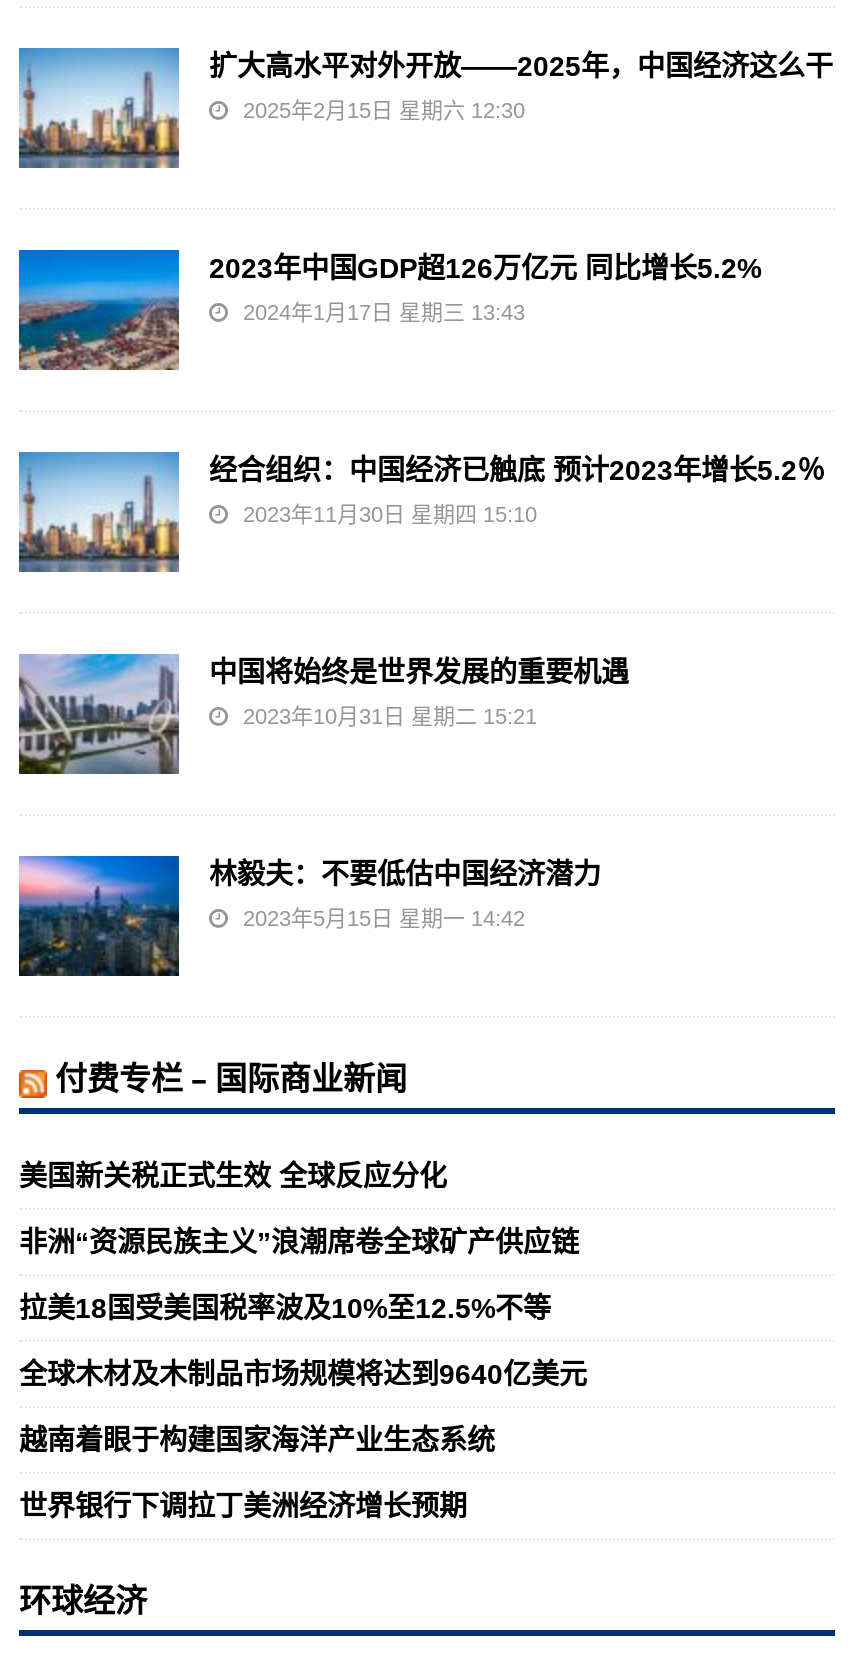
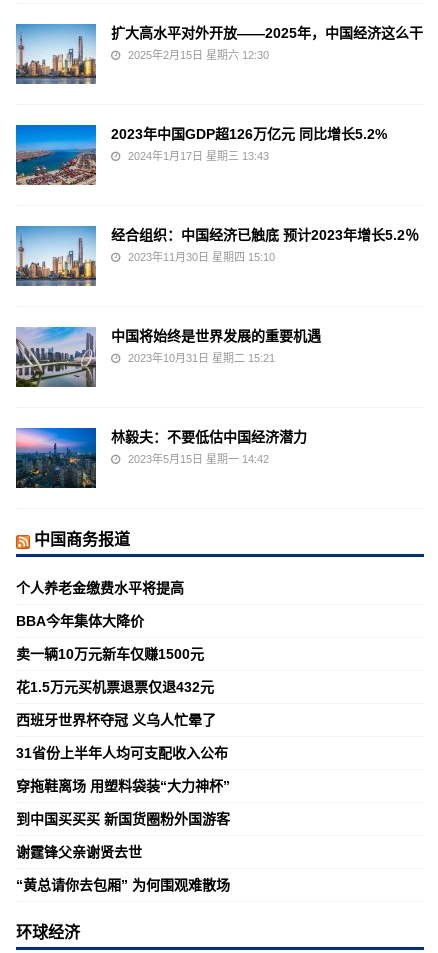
[19,1057,587,1523] 付费专栏 – 国际商业新闻 | 美国新关税正式生效 全球反应分化 | 非洲“资源民族主义”浪潮席卷全球矿产供应链 | 拉美18国受美国税率波及10%至12.5%不等 | 全球木材及木制品市场规模将达到9640亿美元 | 越南着眼于构建国家海洋产业生态系统 | 世界银行下调拉丁美洲经济增长预期 -> [16,528,230,893] 中国商务报道 | 个人养老金缴费水平将提高 | BBA今年集体大降价 | 卖一辆10万元新车仅赚1500元 | 花1.5万元买机票退票仅退432元 | 西班牙世界杯夺冠 义乌人忙晕了 | 31省份上半年人均可支配收入公布 | 穿拖鞋离场 用塑料袋装“大力神杯” | 到中国买买买 新国货圈粉外国游客 | 谢霆锋父亲谢贤去世 | “黄总请你去包厢” 为何围观难散场

